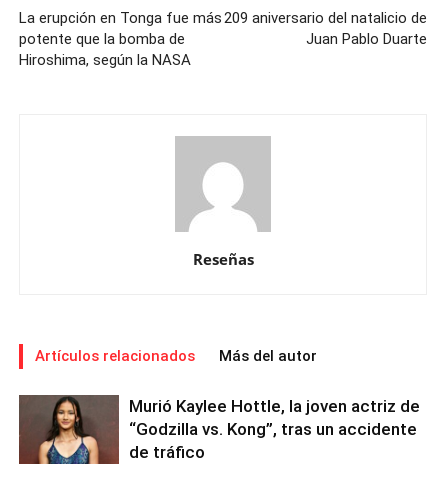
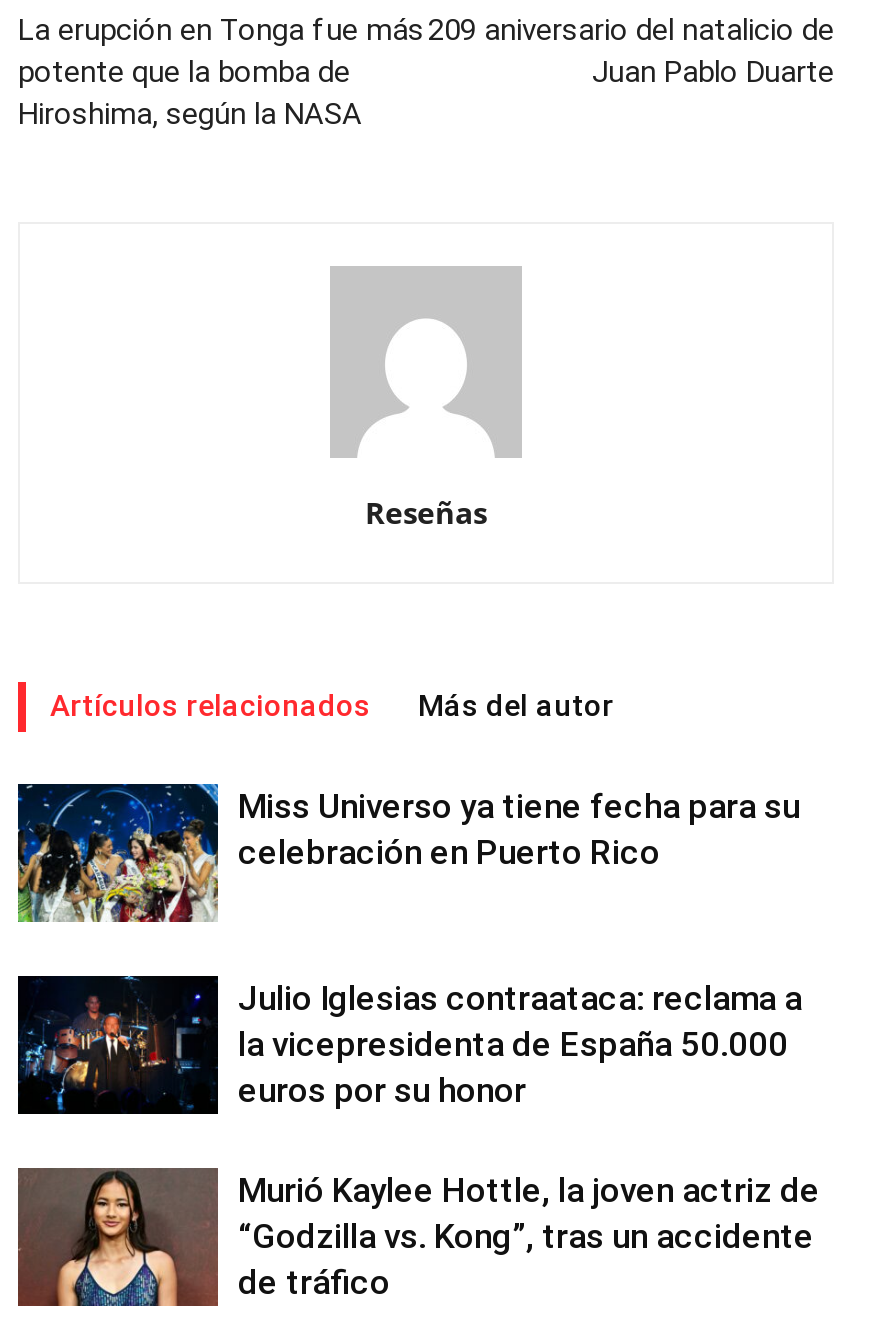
none -> [16,782,800,924] [image] | Miss Universo ya tiene fecha para su | celebración en Puerto Rico
none -> [16,974,802,1116] [image] | Julio Iglesias contraataca: reclama a | la vicepresidenta de España 50.000 | euros por su honor

